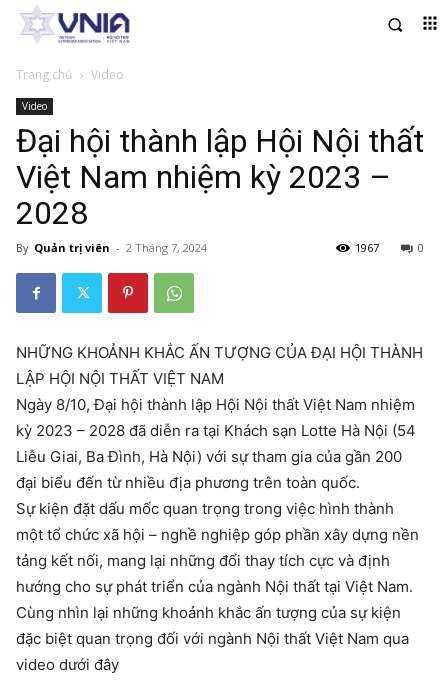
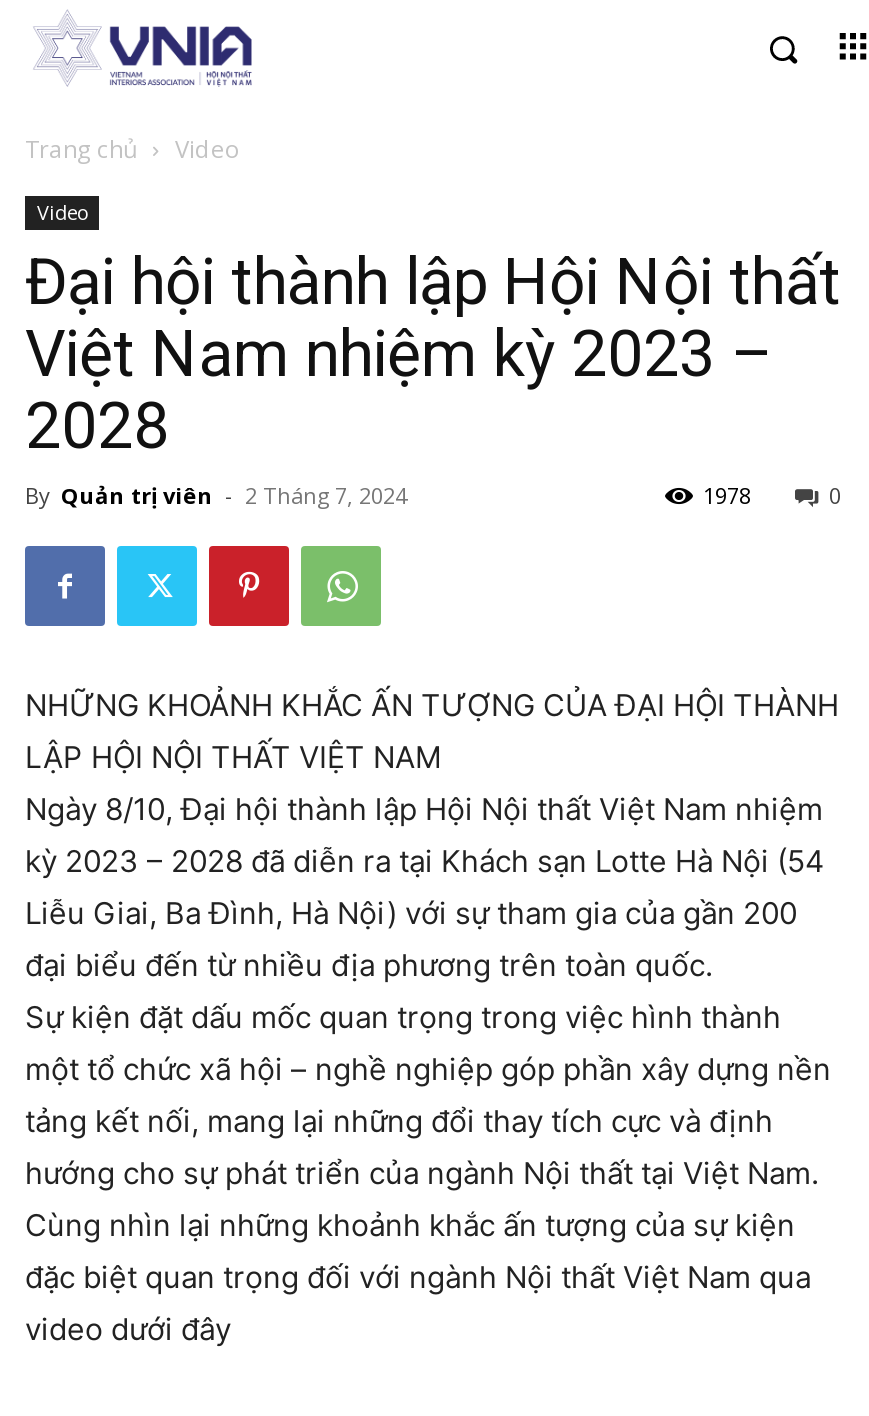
[355,240,379,255] 1967 -> [703,480,751,510] 1978

